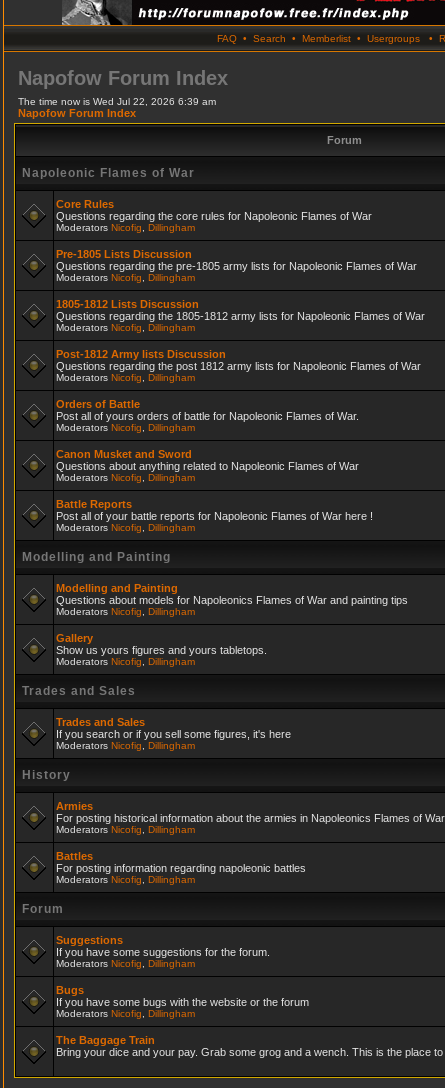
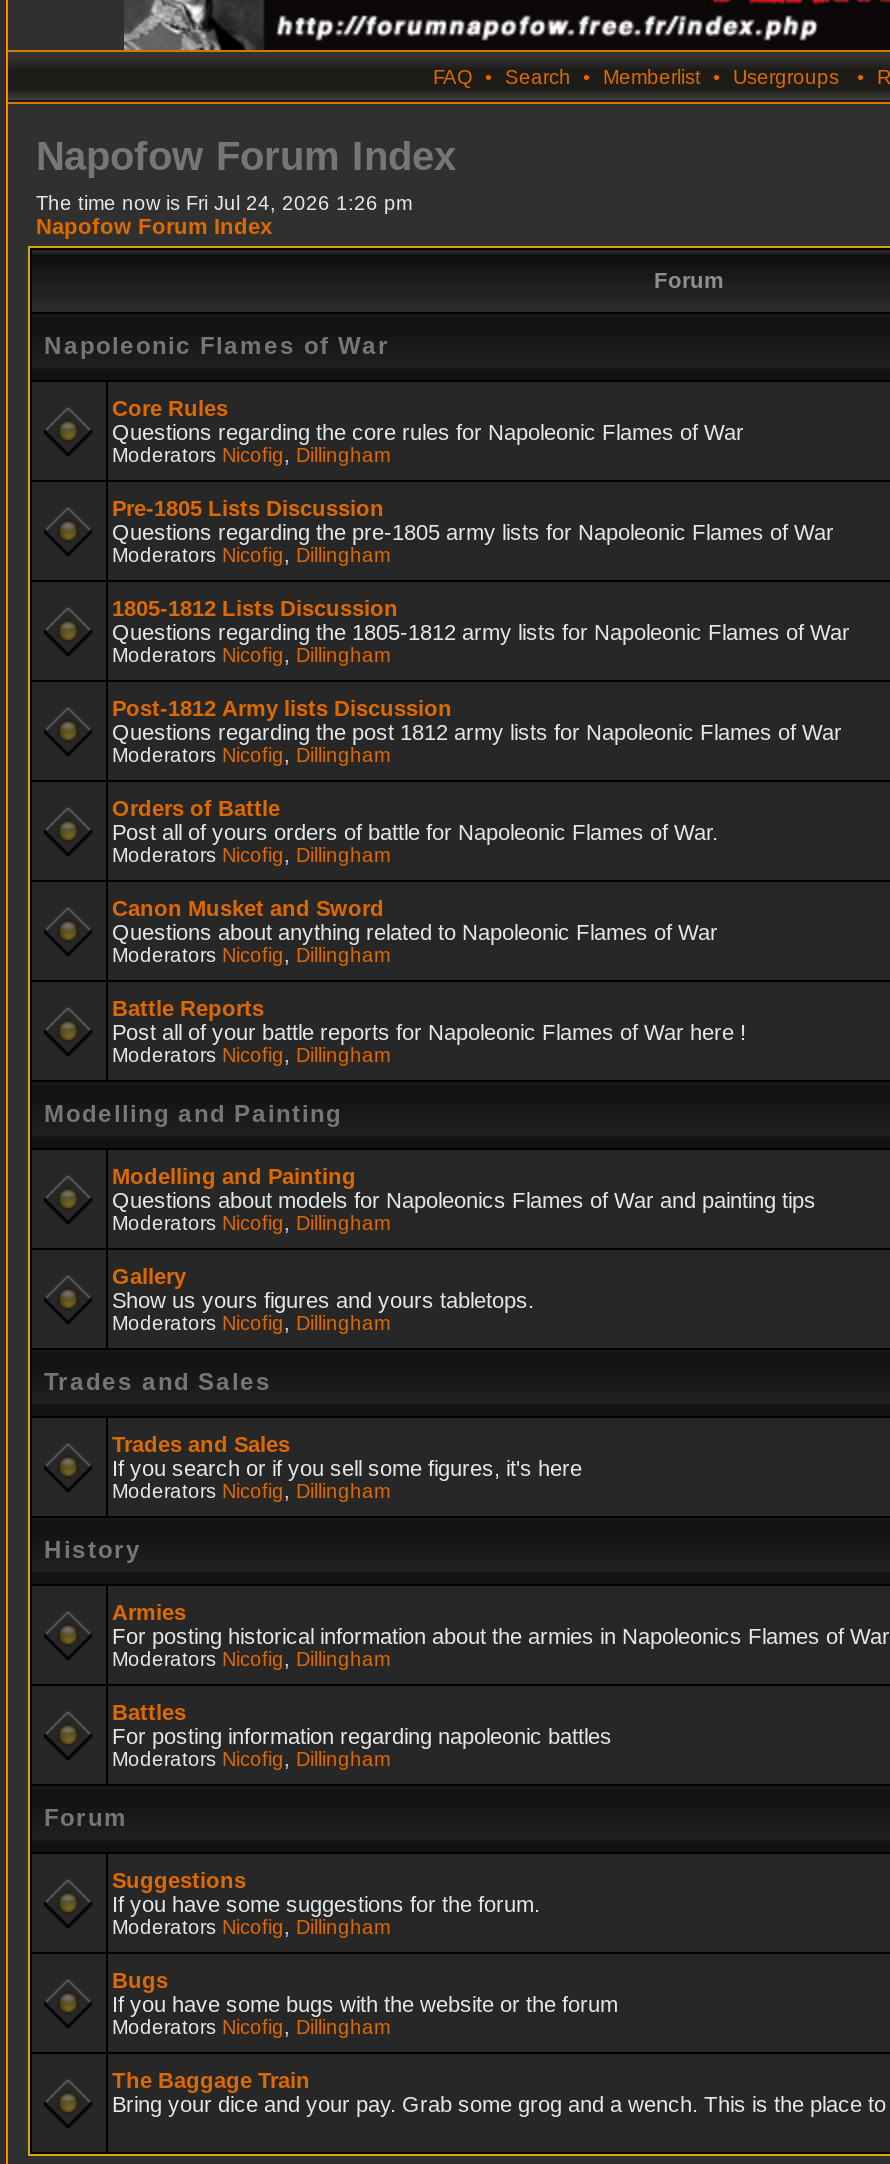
[18,96,216,107] The time now is Wed Jul 22, 2026 6:39 am -> [36,192,412,214] The time now is Fri Jul 24, 2026 1:26 pm

